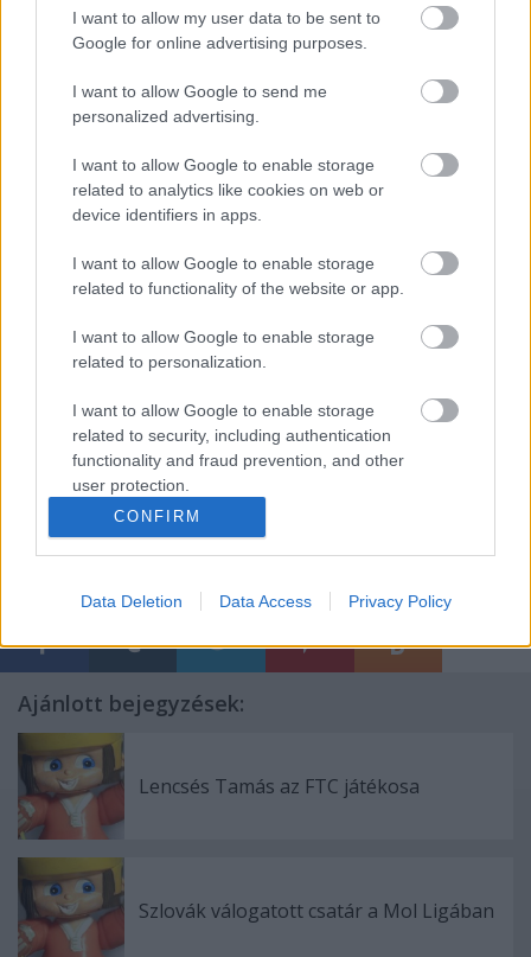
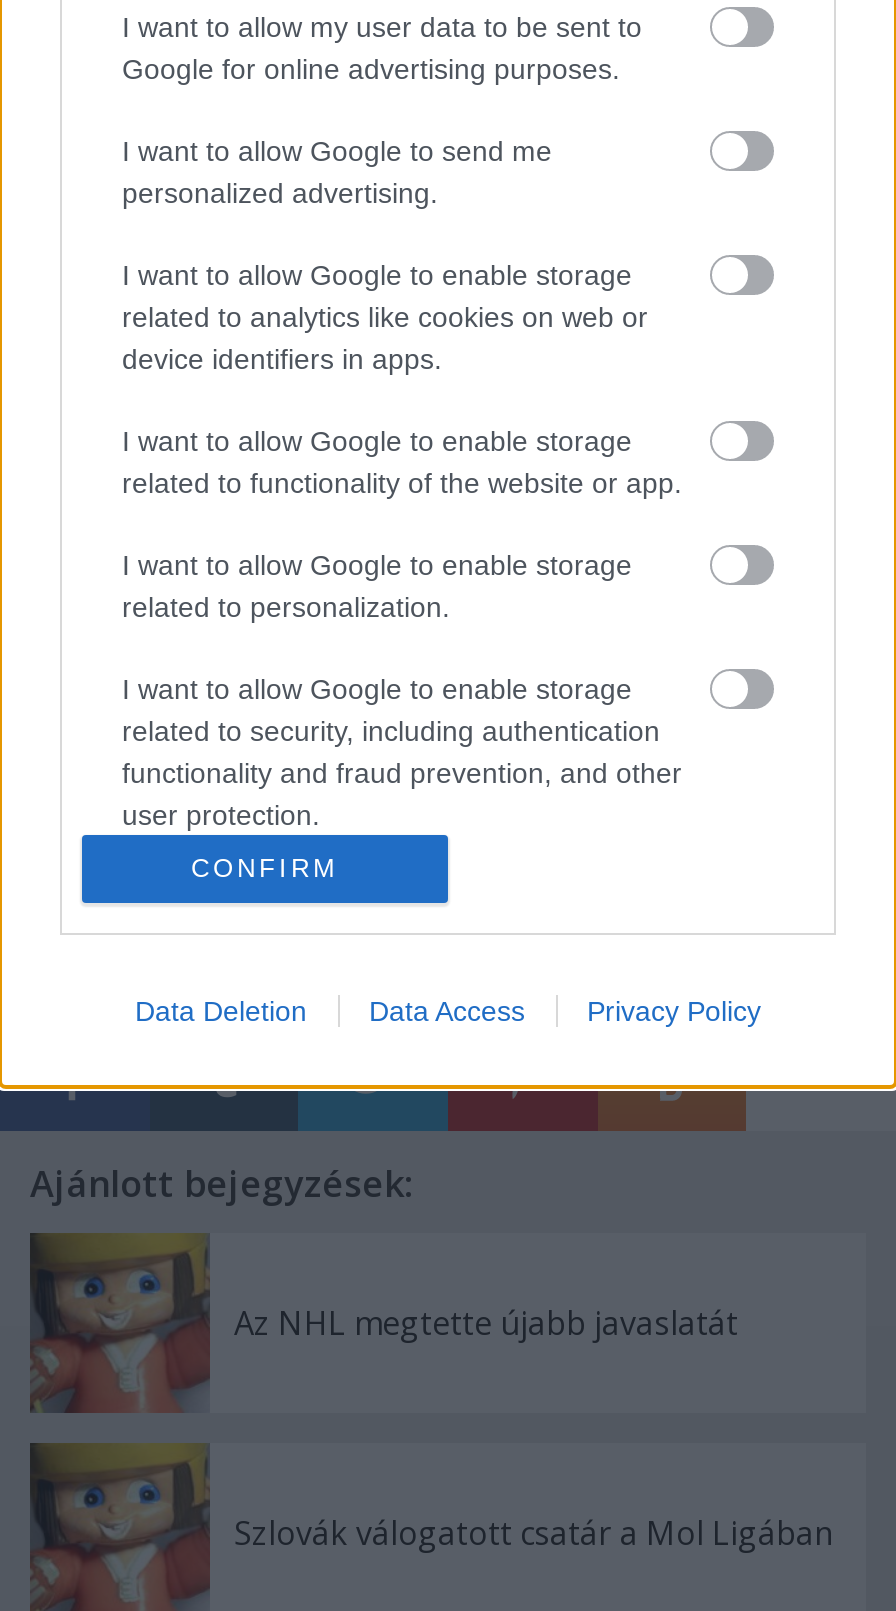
[139,773,420,799] Lencsés Tamás az FTC játékosa -> [234,1301,738,1345] Az NHL megtette újabb javaslatát

